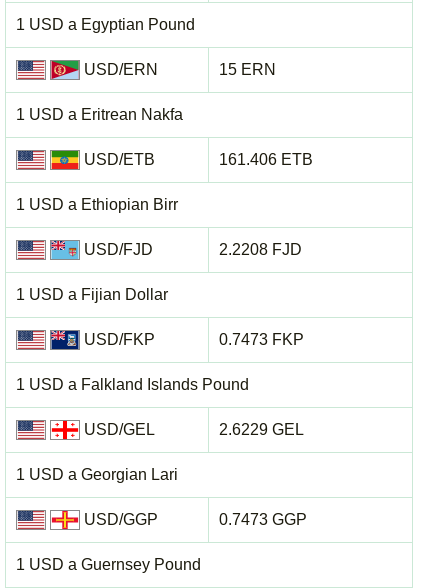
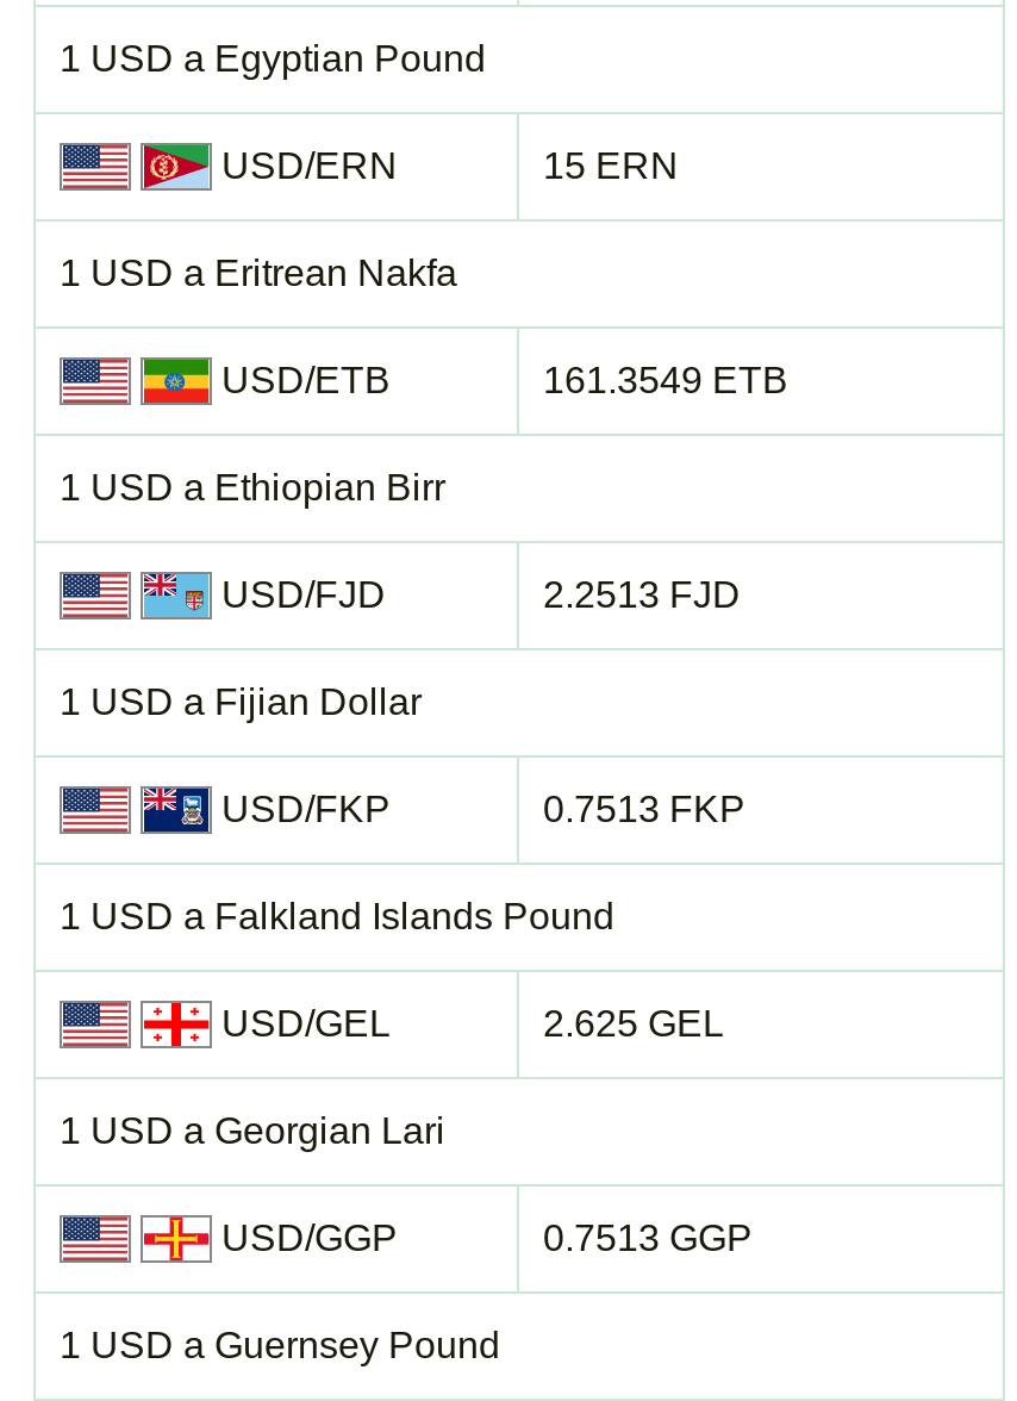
[219,151,313,168] 161.406 ETB -> [543,360,788,400] 161.3549 ETB
[219,241,302,258] 2.2208 FJD -> [543,574,741,615] 2.2513 FJD
[219,331,304,348] 0.7473 FKP -> [543,789,745,829] 0.7513 FKP
[219,421,304,438] 2.6229 GEL -> [543,1003,724,1044] 2.625 GEL
[219,511,307,528] 0.7473 GGP -> [543,1218,753,1258] 0.7513 GGP

